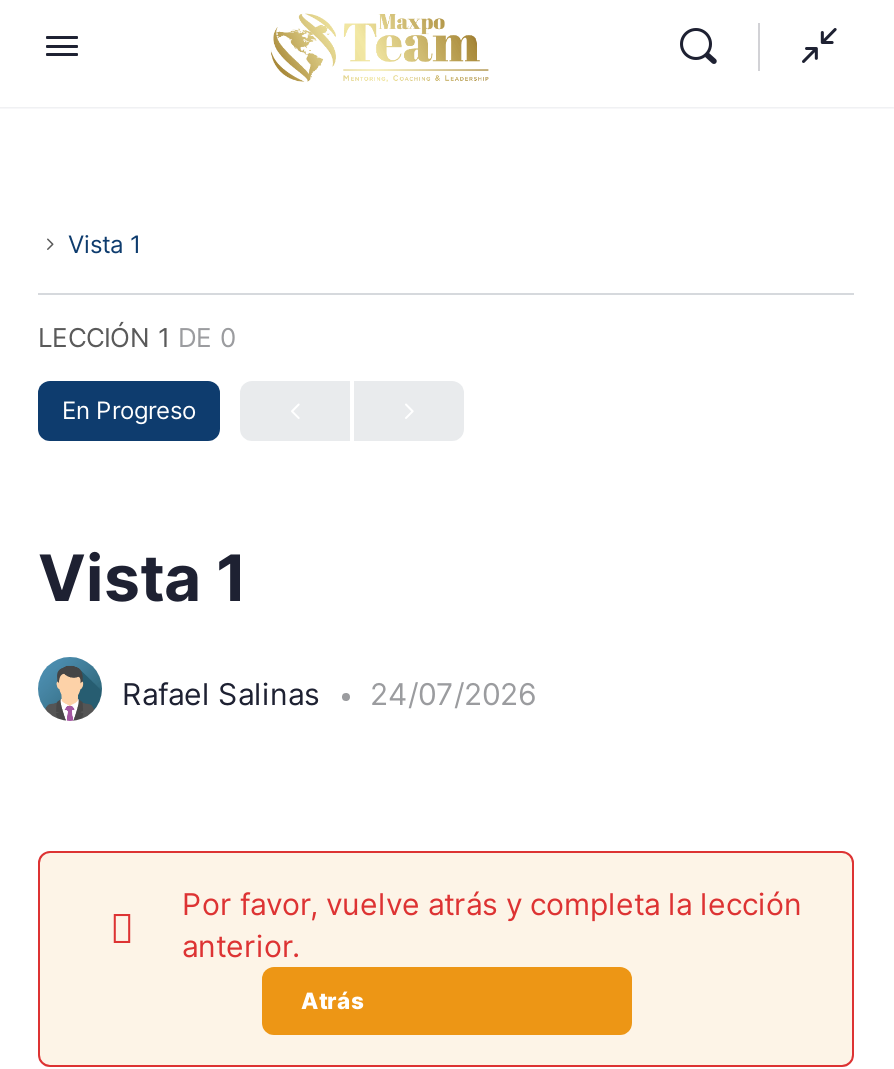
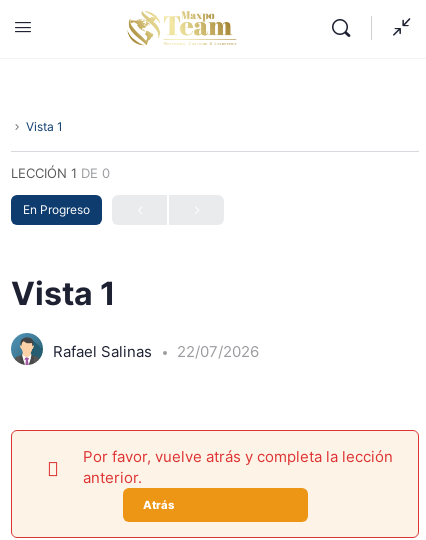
[122,676,536,714] Rafael Salinas 24/07/2026 -> [53,342,259,361] Rafael Salinas 22/07/2026

